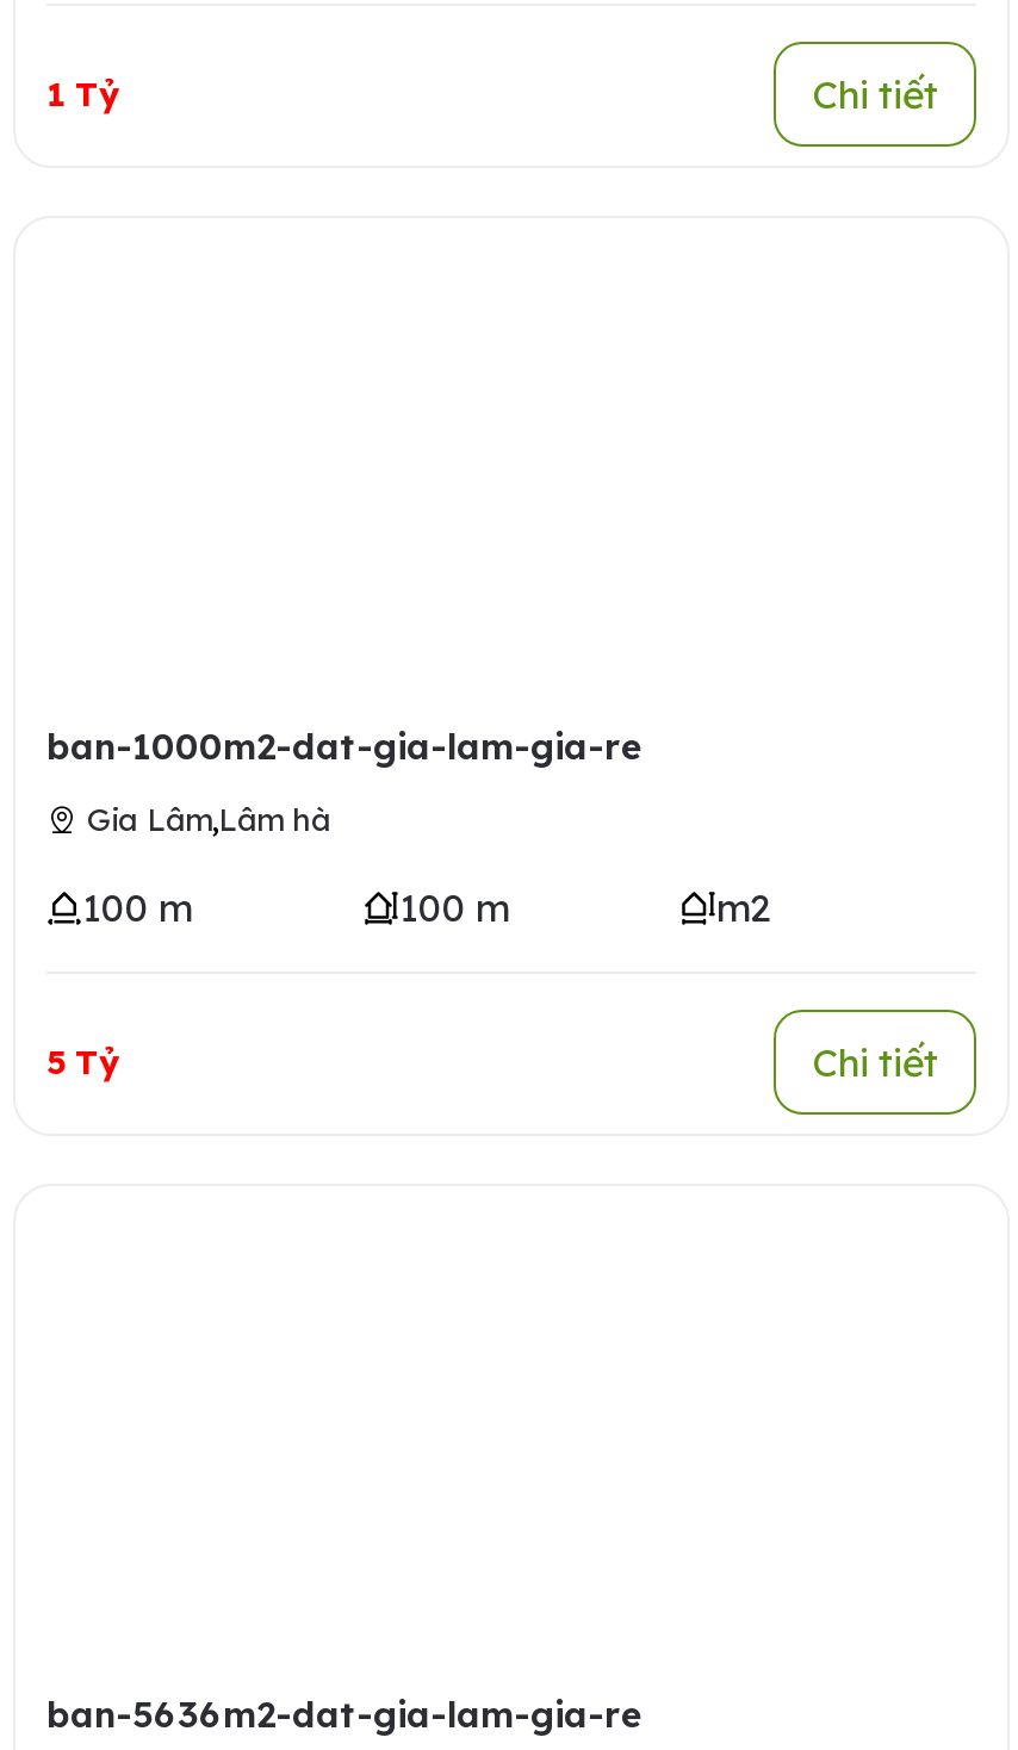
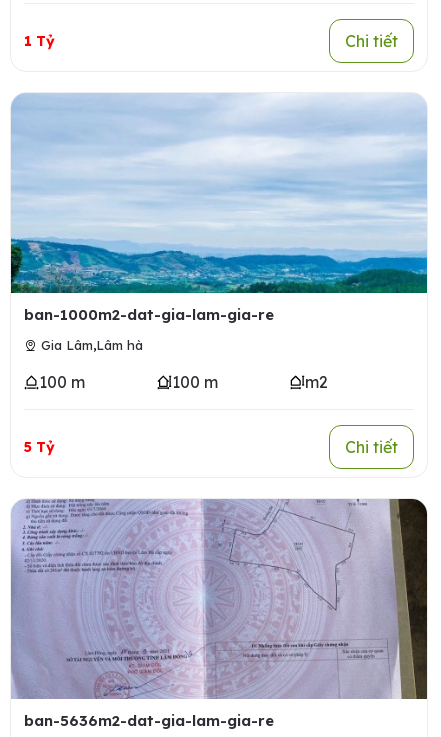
none -> [10,93,428,294] [image]
none -> [10,498,428,700] [image]

